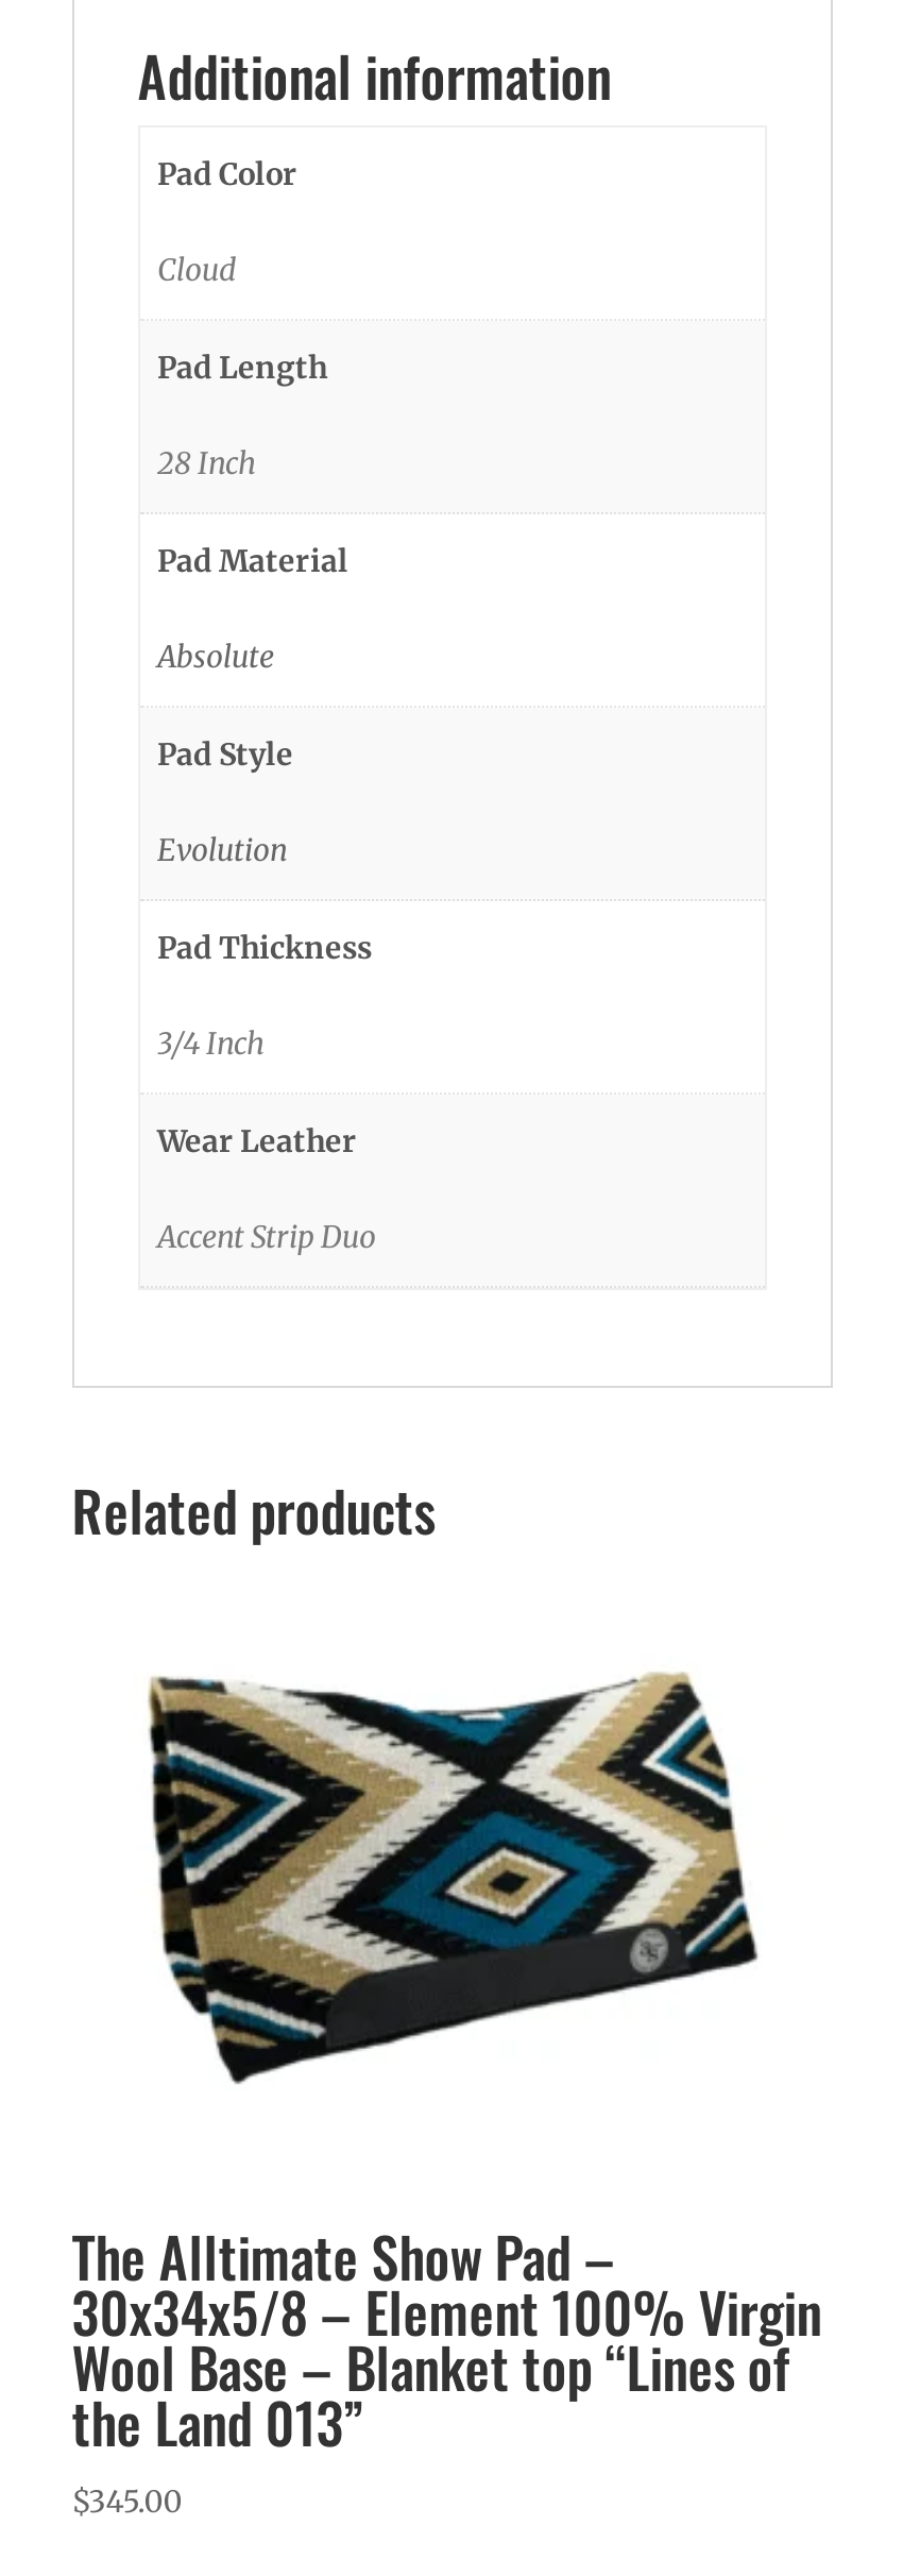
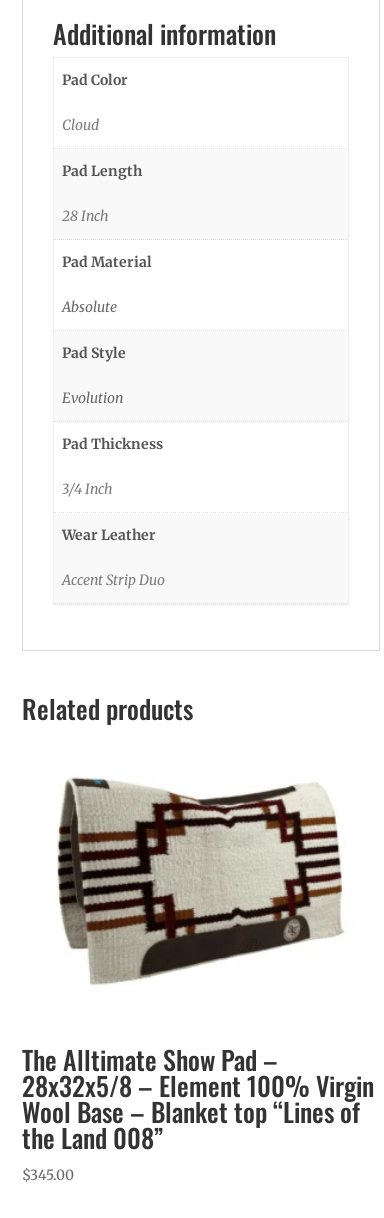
[147,1658,759,2096] [image] -> [57,777,344,985] [image]
[72,2269,822,2352] 30x34x5/8 – Element 100% Virgin -> [22,1066,374,1105] 28x32x5/8 – Element 100% Virgin
[72,2380,363,2463] the Land 013” -> [22,1118,163,1157] the Land 008”

